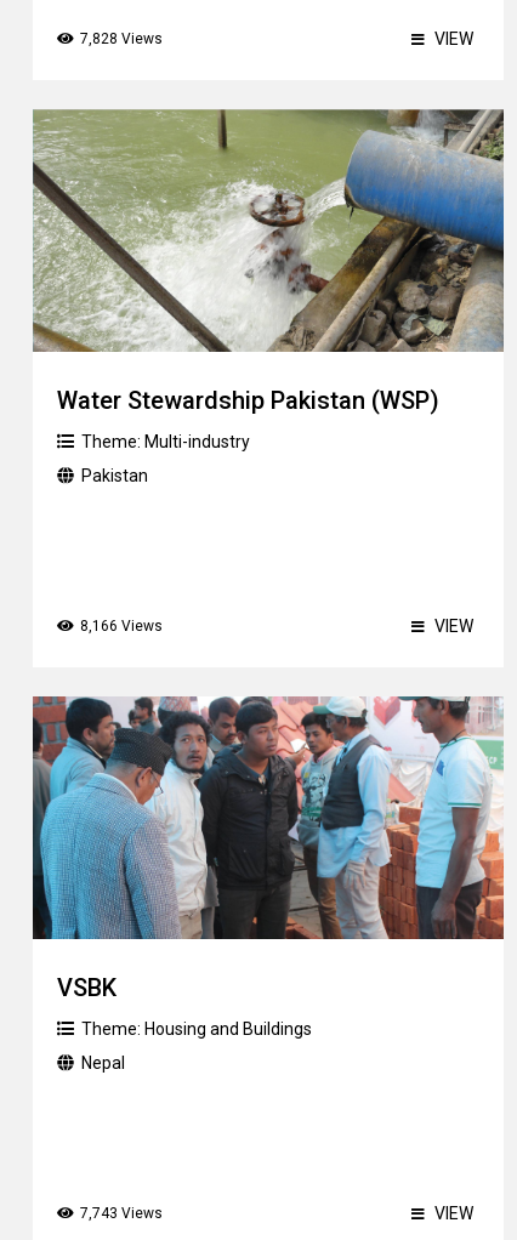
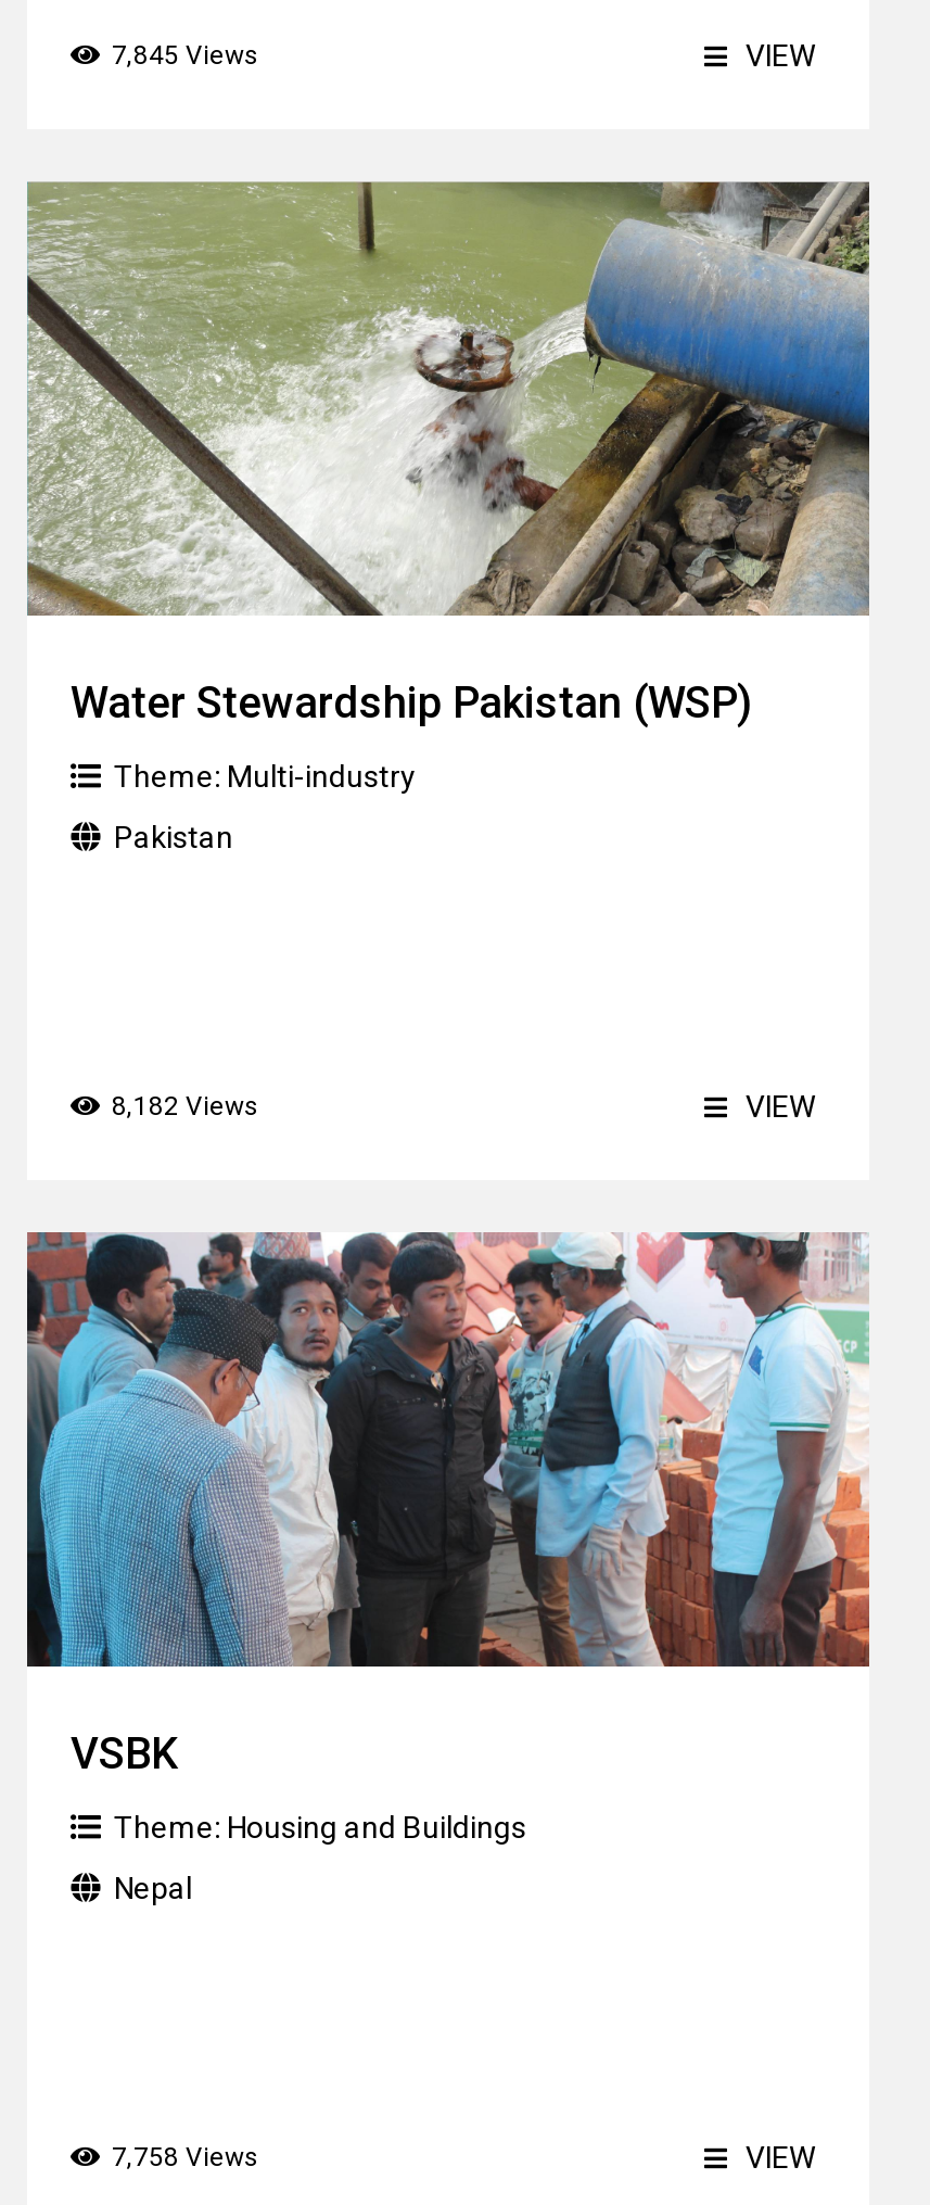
[80,30,163,47] 7,828 Views -> [112,40,259,71] 7,845 Views
[80,618,163,635] 8,166 Views -> [112,1091,259,1121] 8,182 Views
[80,1205,163,1222] 7,743 Views -> [112,2142,259,2172] 7,758 Views

